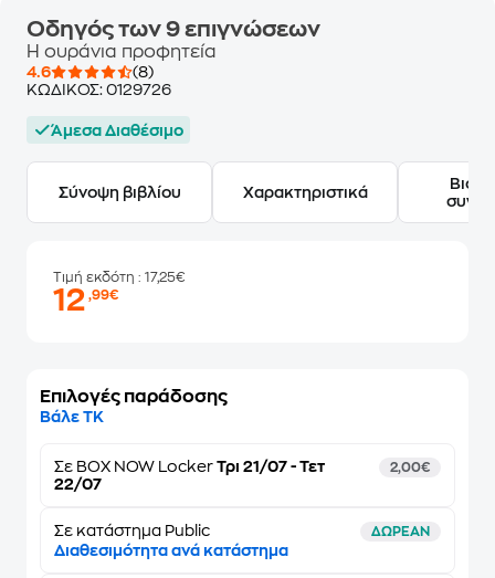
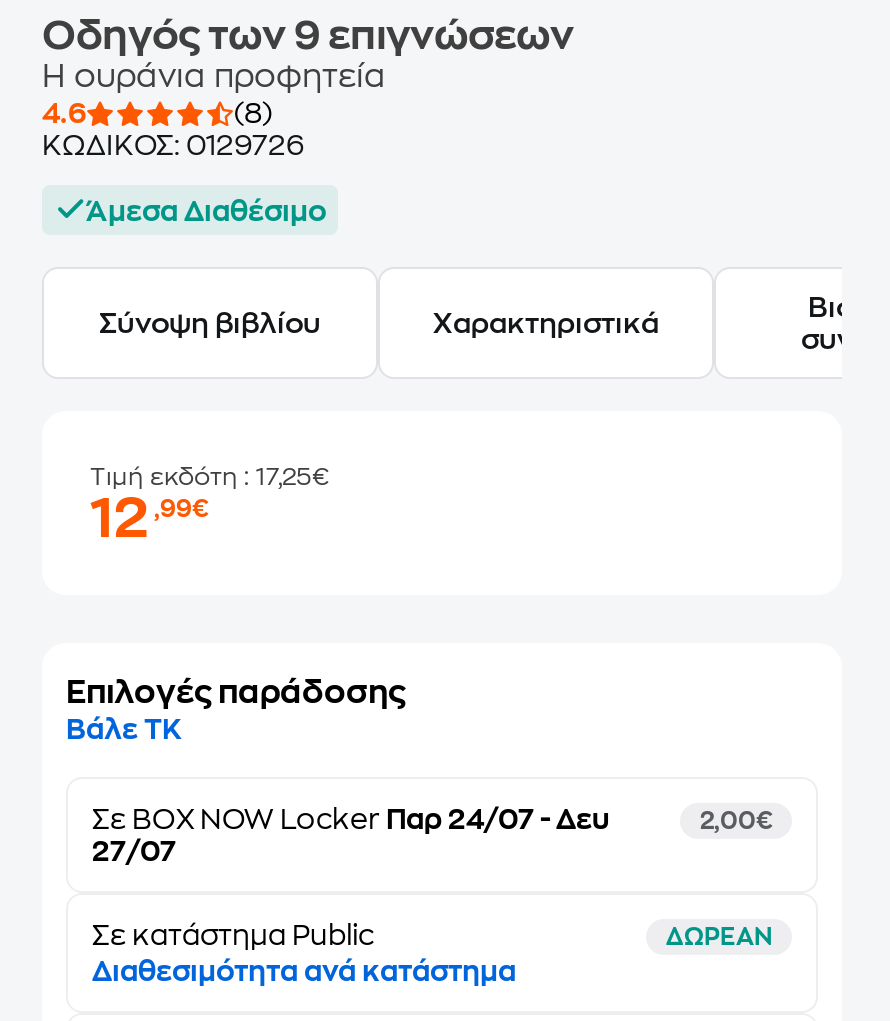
[54,459,325,474] Σε BOX NOW Locker Τρι 21/07 - Τετ -> [92,805,610,833] Σε BOX NOW Locker Παρ 24/07 - Δευ
[54,476,102,492] 22/07 -> [92,837,176,865] 27/07

